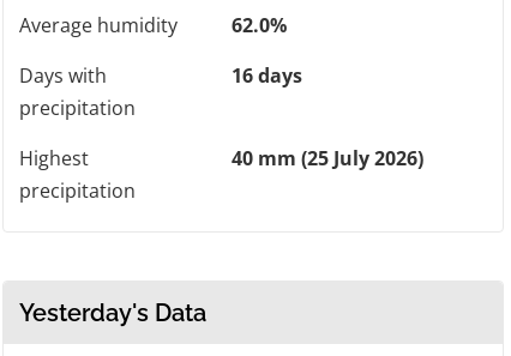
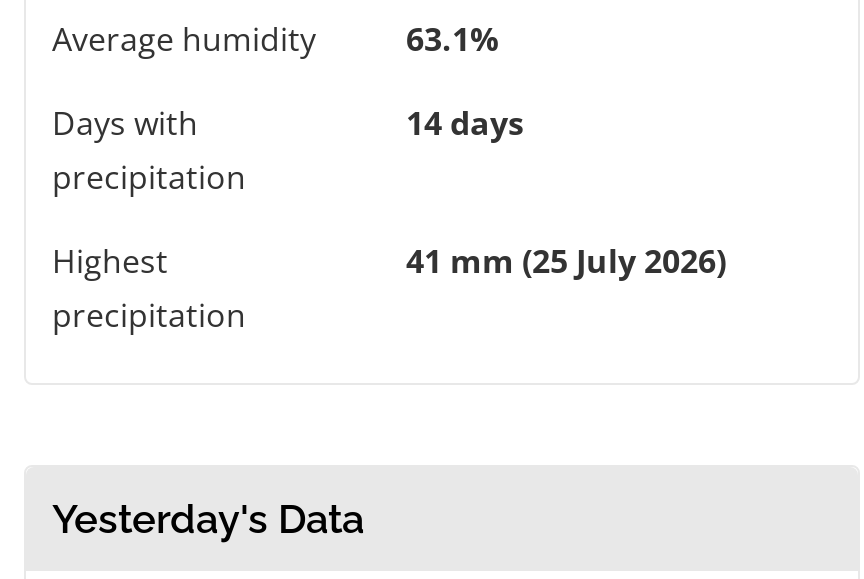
[232,12,287,38] 62.0% -> [406,17,498,61] 63.1%
[232,62,302,89] 16 days -> [406,101,524,145] 14 days
[232,145,423,172] 40 mm (25 July 2026) -> [406,239,726,283] 41 mm (25 July 2026)

